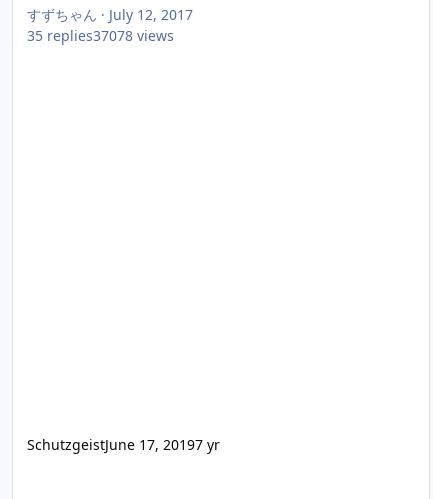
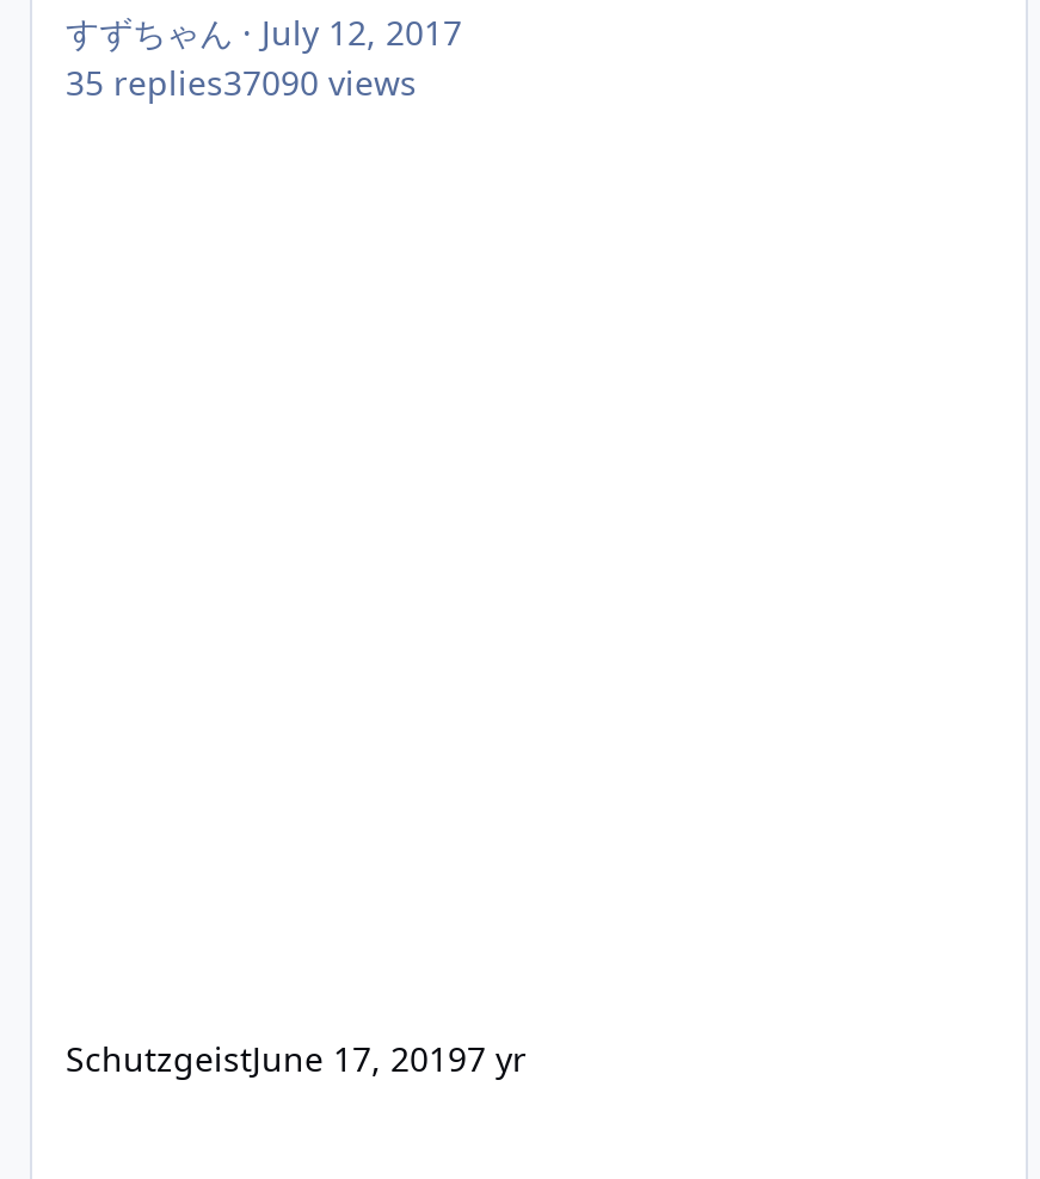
[27,26,174,45] 35 replies37078 views -> [66,61,417,106] 35 replies37090 views

